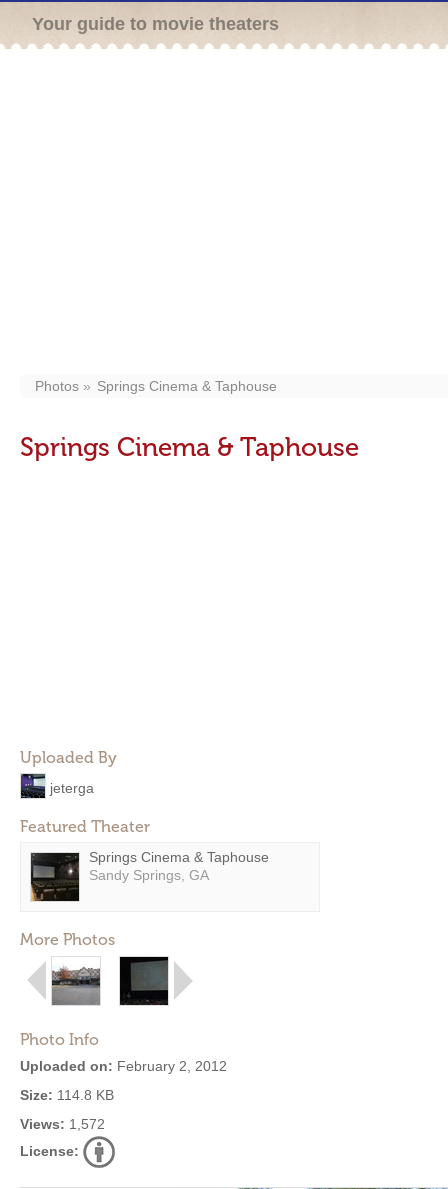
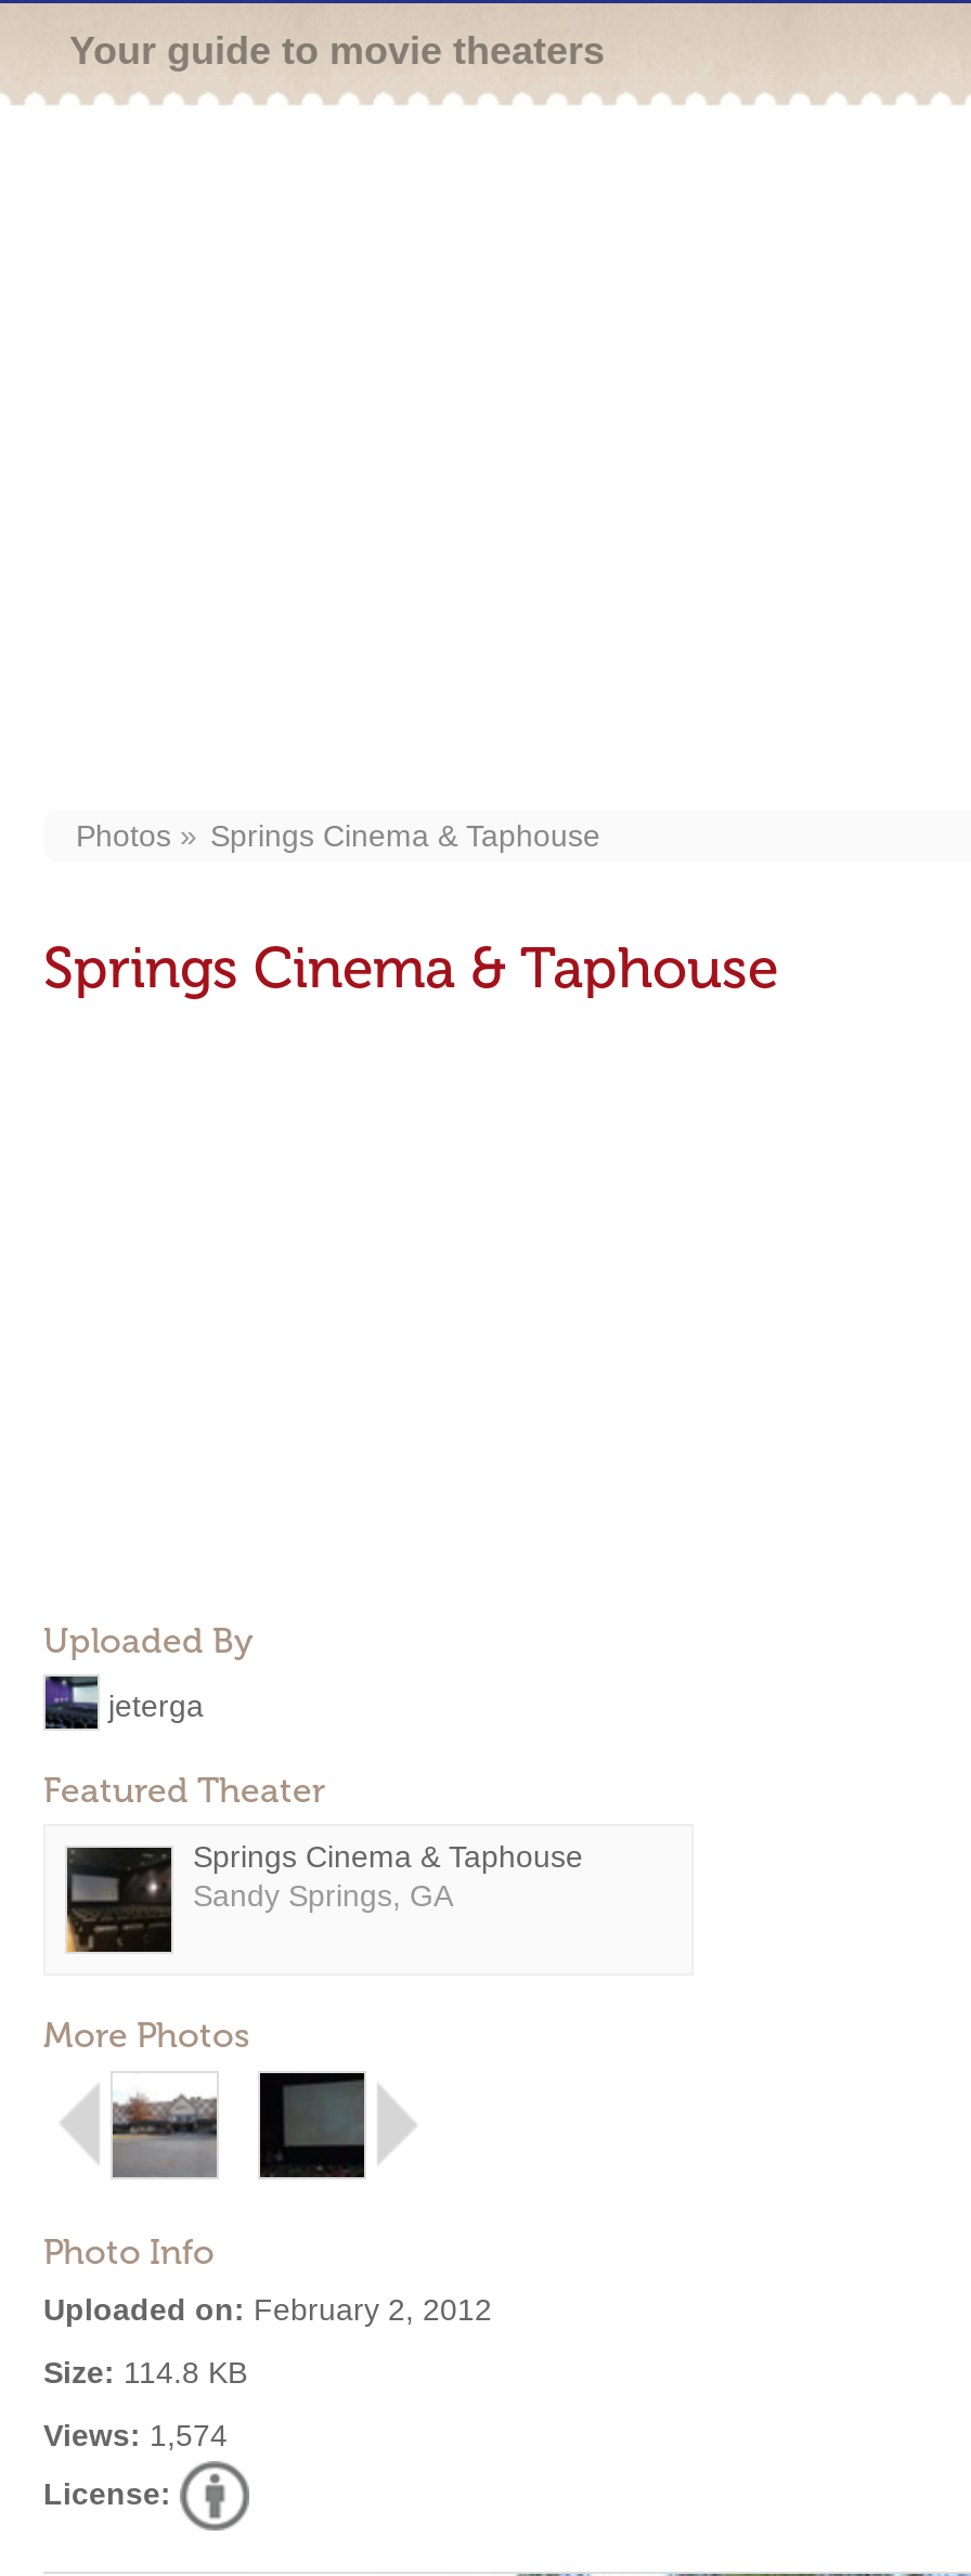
[20,1116,105,1132] Views: 1,572 -> [43,2418,228,2452] Views: 1,574

